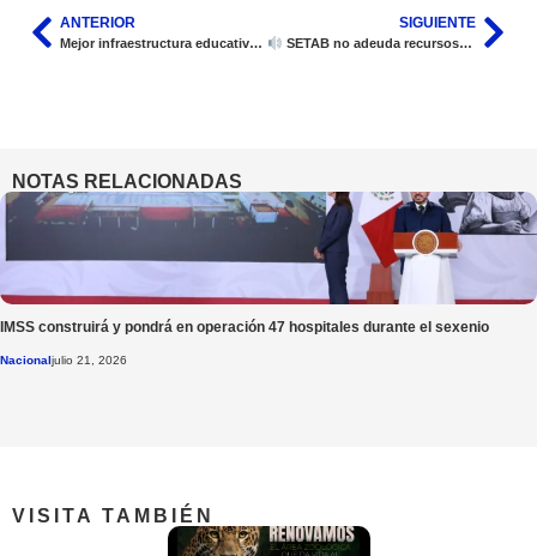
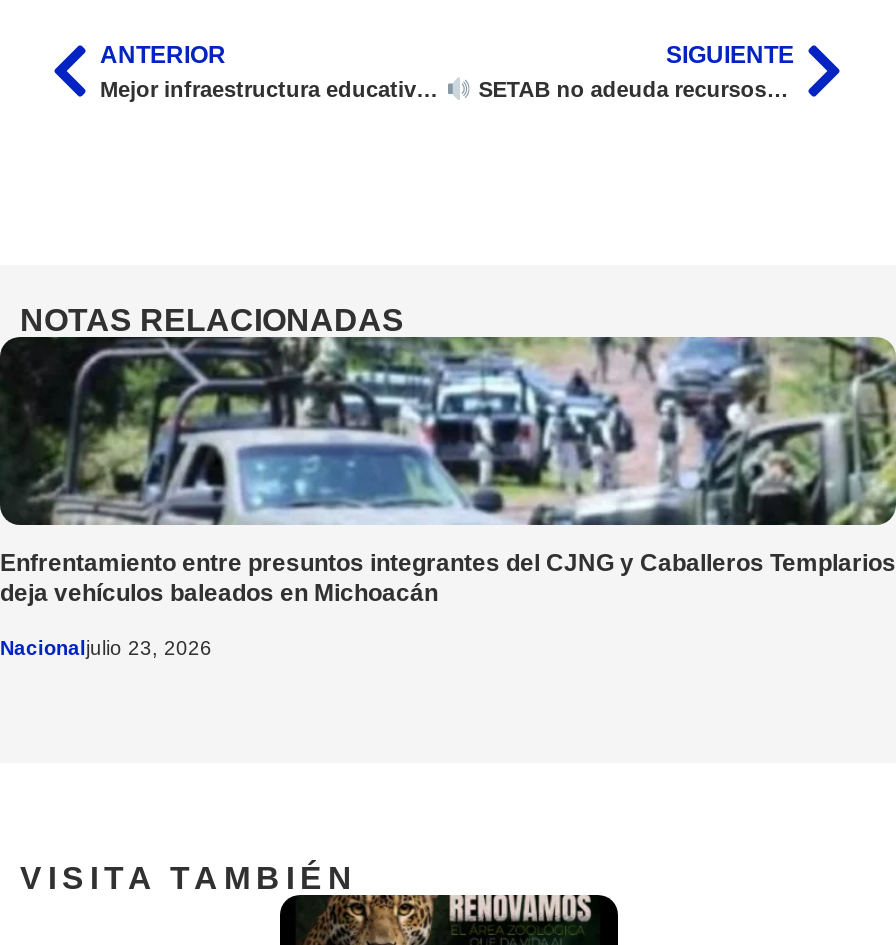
[0,191,533,336] [image] | IMSS construirá y pondrá en operación 47 hospitales durante el sexenio -> [0,335,896,608] [image] | Enfrentamiento entre presuntos integrantes del CJNG y Caballeros Templarios | deja vehículos baleados en Michoacán
[0,354,127,367] Nacionaljulio 21, 2026 -> [0,638,212,660] Nacionaljulio 23, 2026

